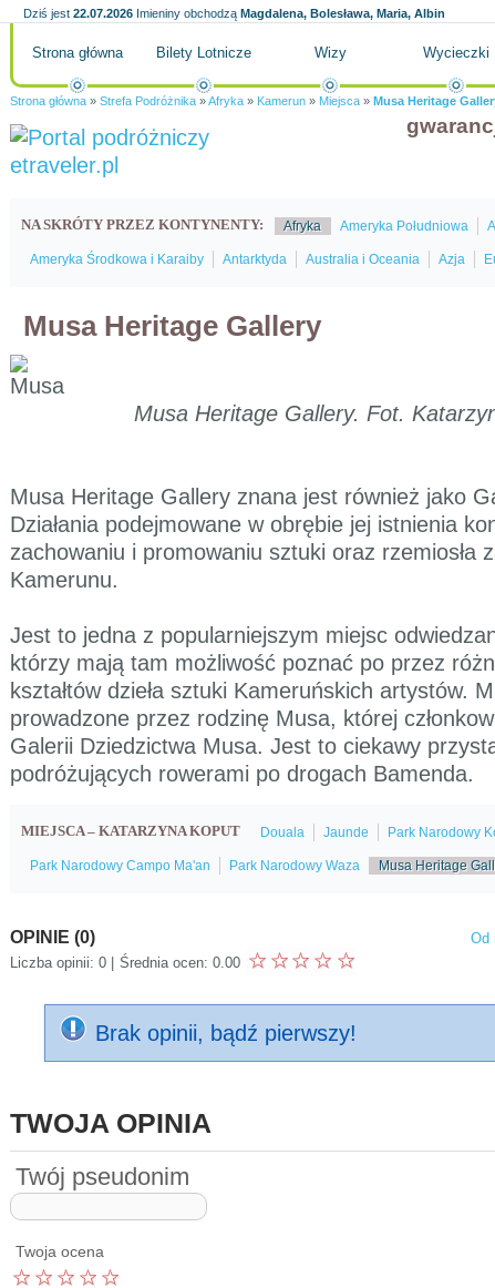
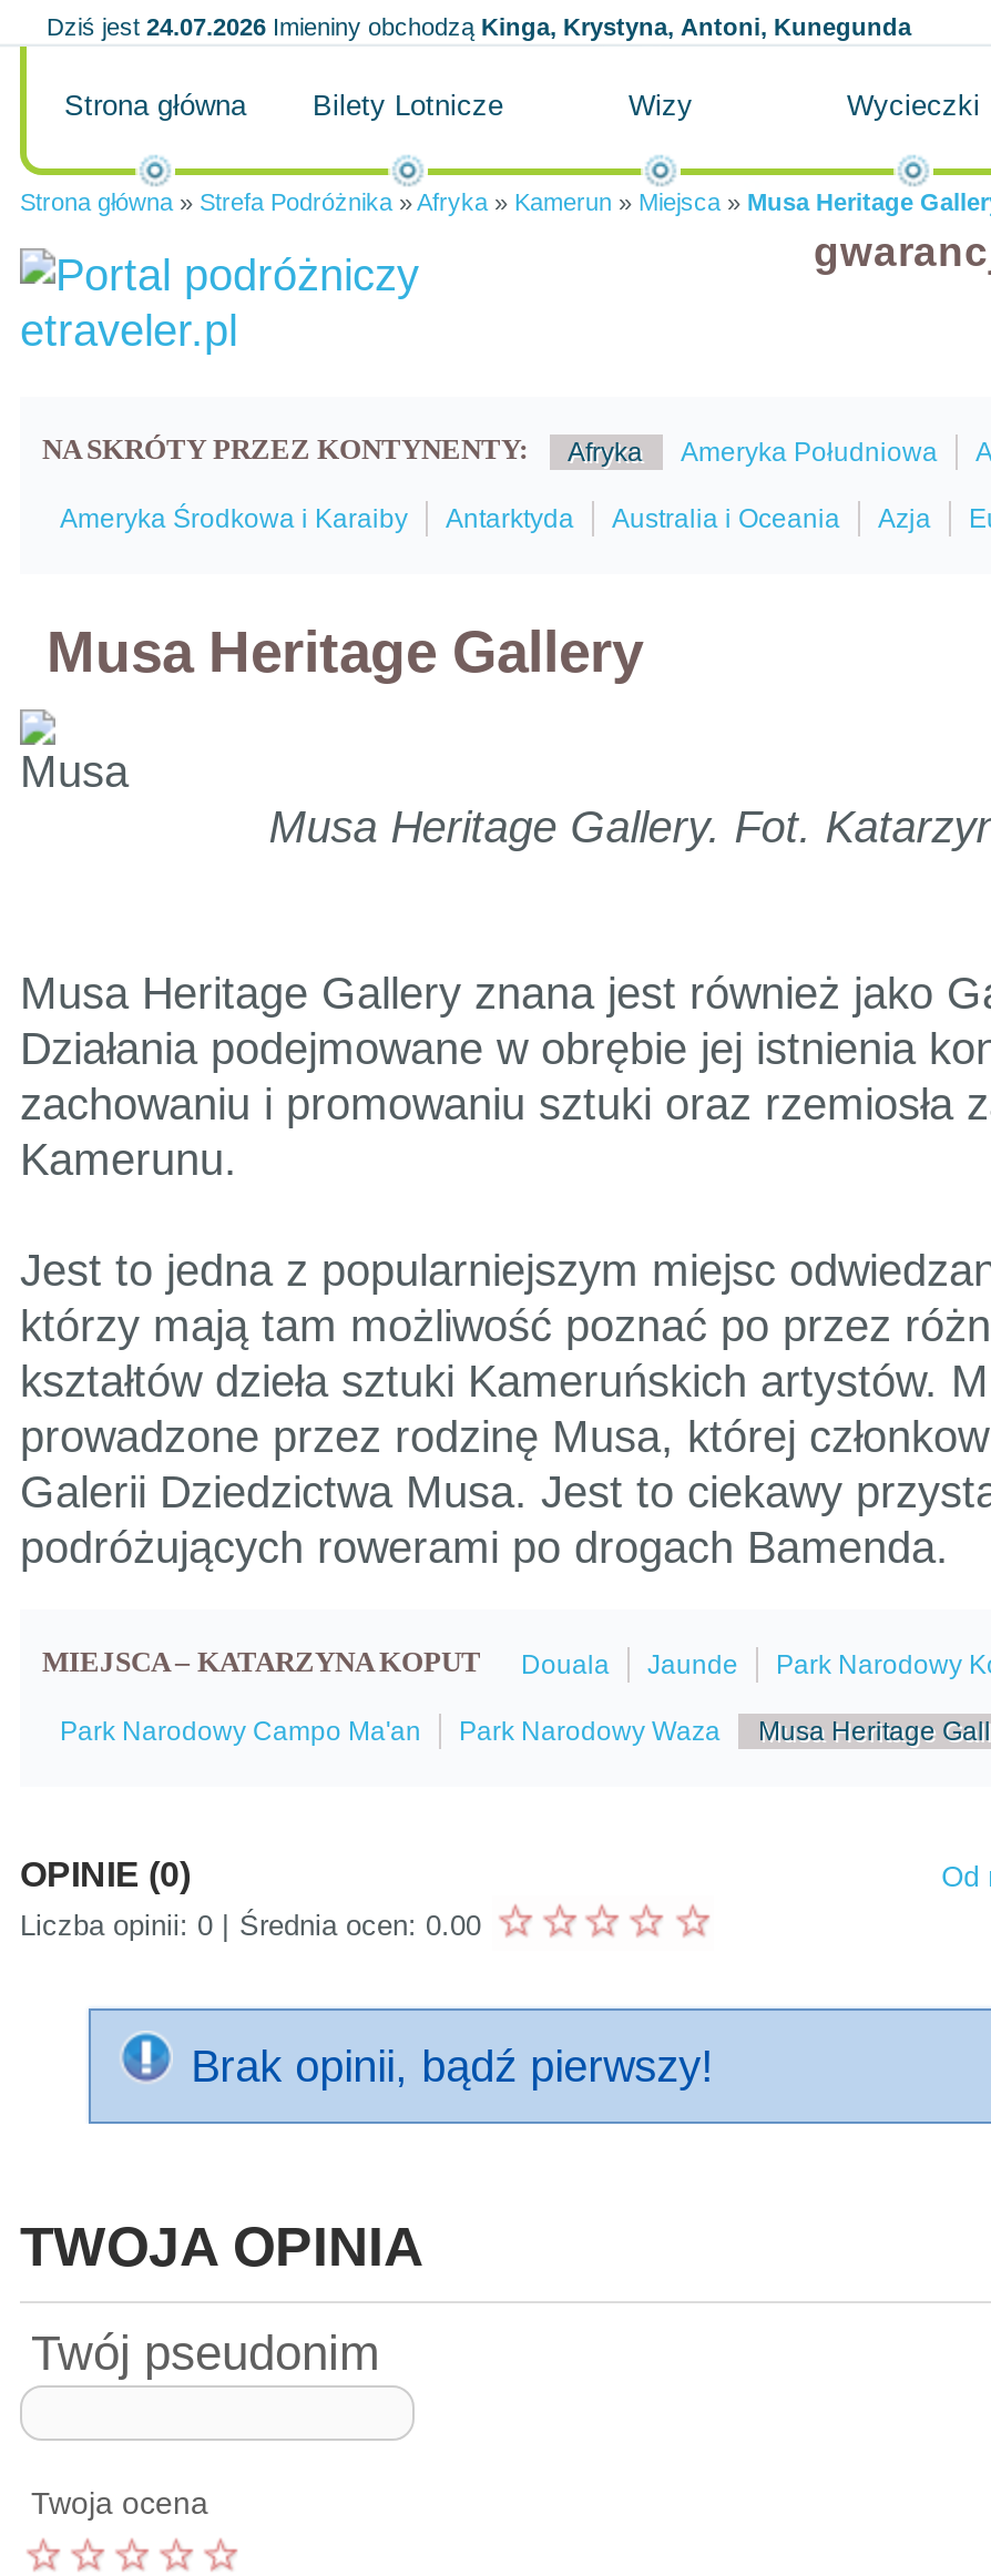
[23,7,445,20] Dziś jest 22.07.2026 Imieniny obchodzą Magdalena, Bolesława, Maria, Albin -> [47,13,911,40] Dziś jest 24.07.2026 Imieniny obchodzą Kinga, Krystyna, Antoni, Kunegunda

